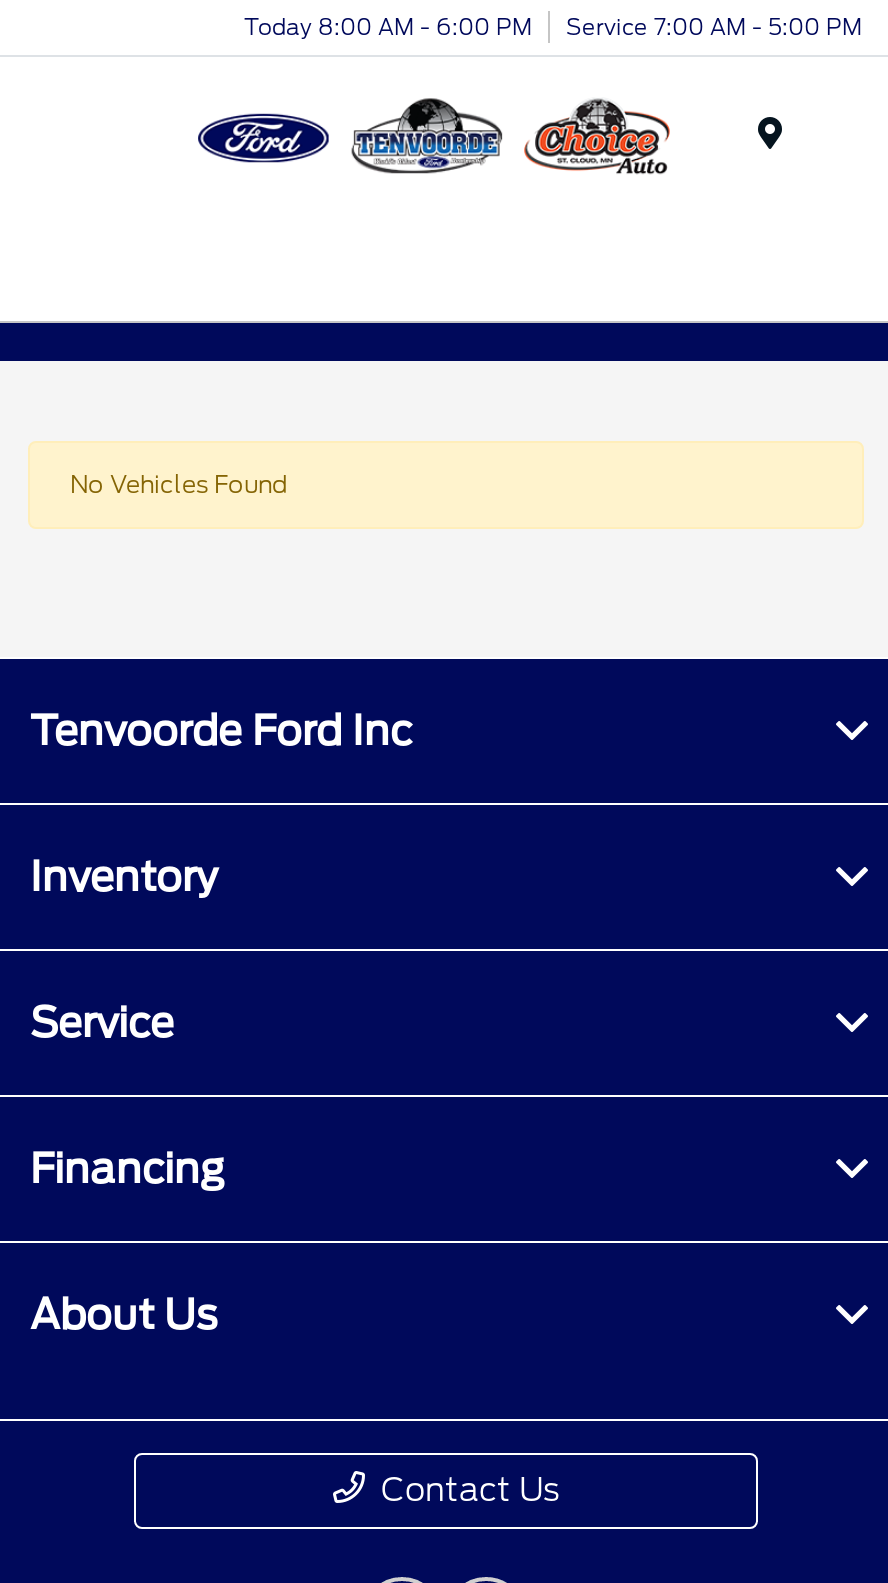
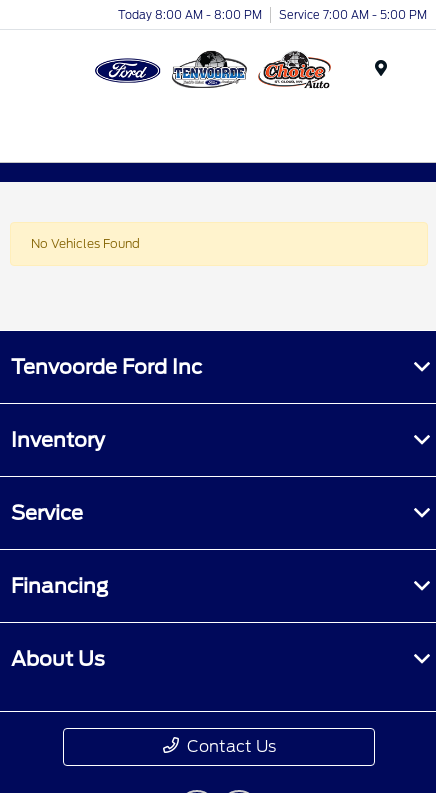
[244,12,862,40] Today 8:00 AM - 6:00 PM Service 7:00 AM - 5:00 PM -> [118,7,427,21] Today 8:00 AM - 8:00 PM Service 7:00 AM - 5:00 PM

